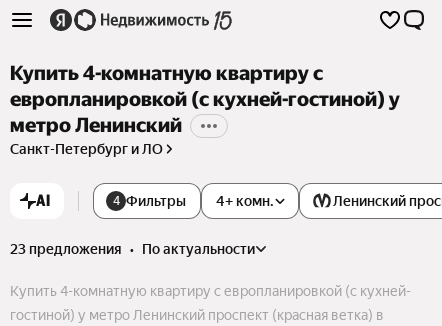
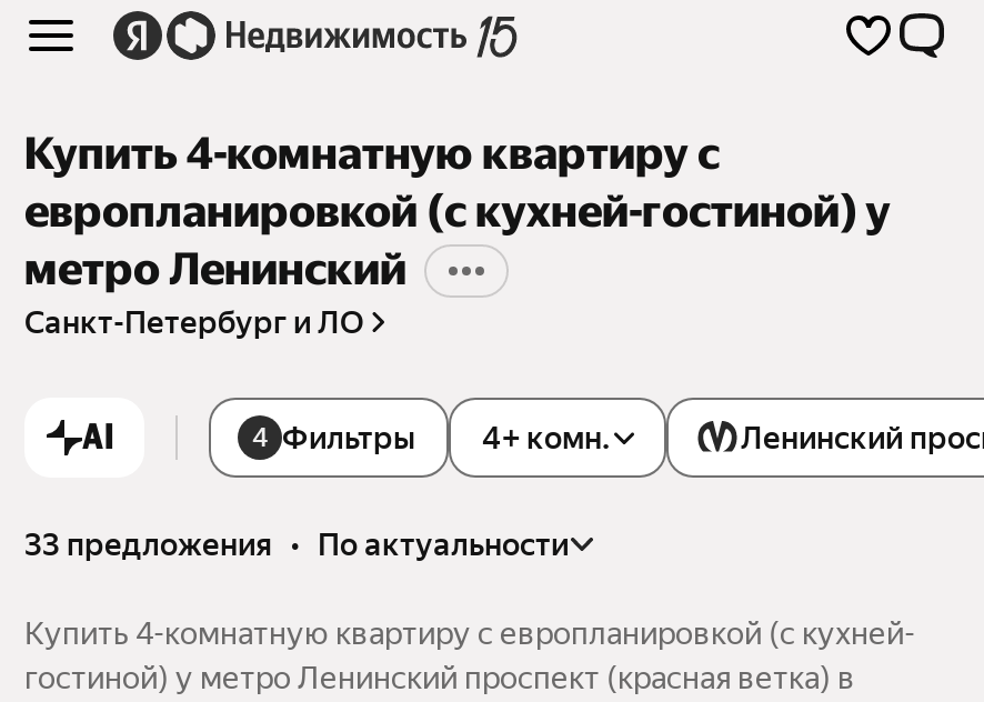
[10,241,255,257] 23 предложения • по актуальности -> [24,527,569,562] 33 предложения • по актуальности

